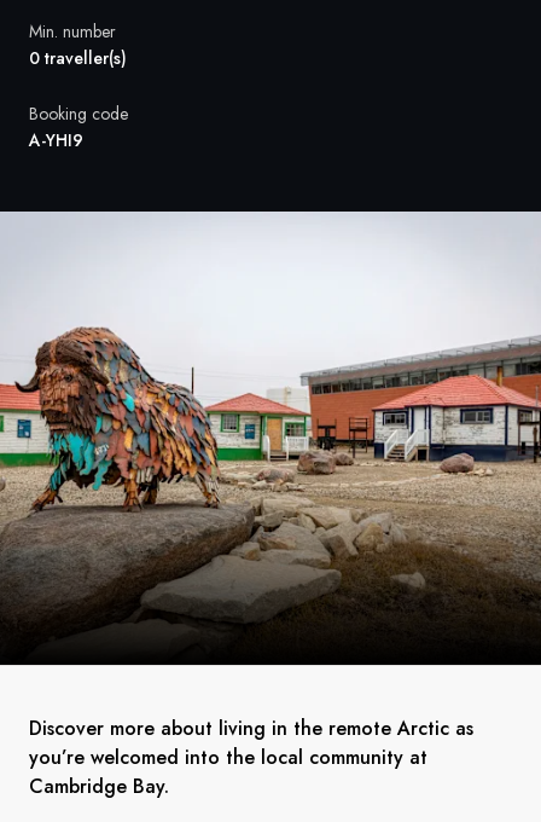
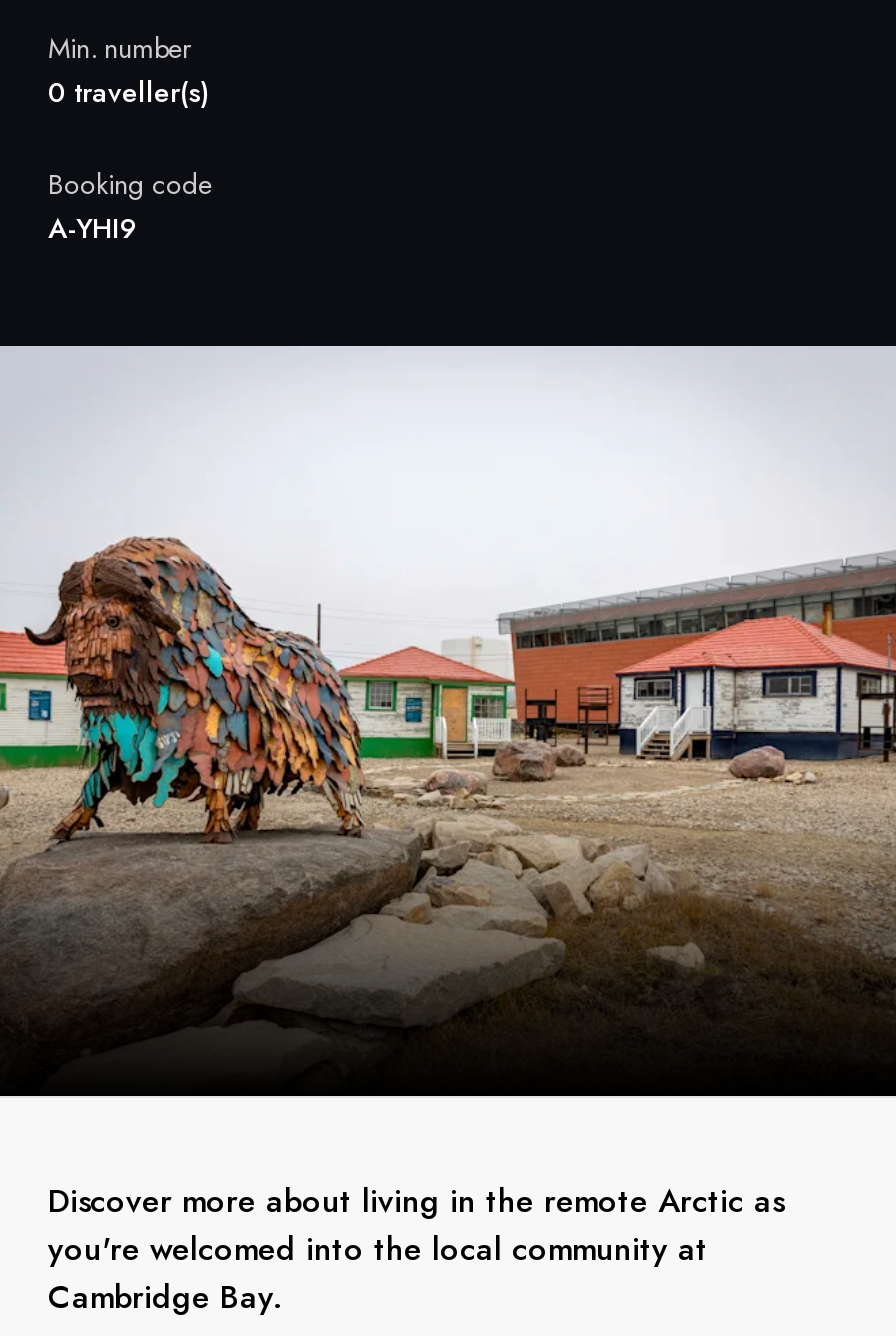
[29,743,427,771] you’re welcomed into the local community at -> [48,1226,708,1272] you're welcomed into the local community at

